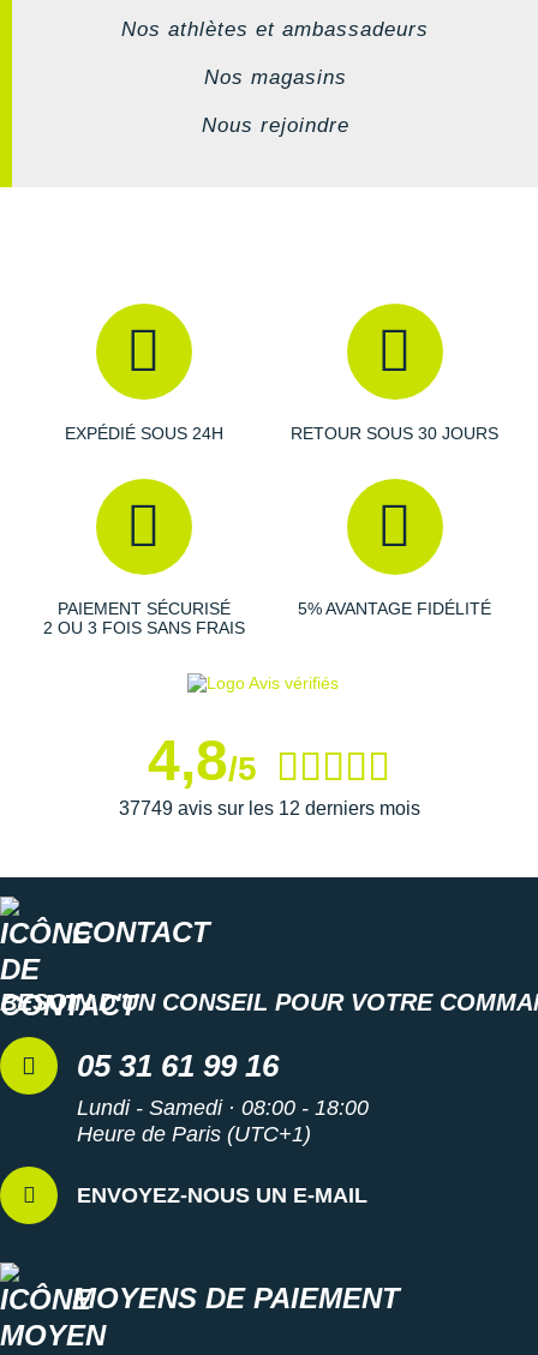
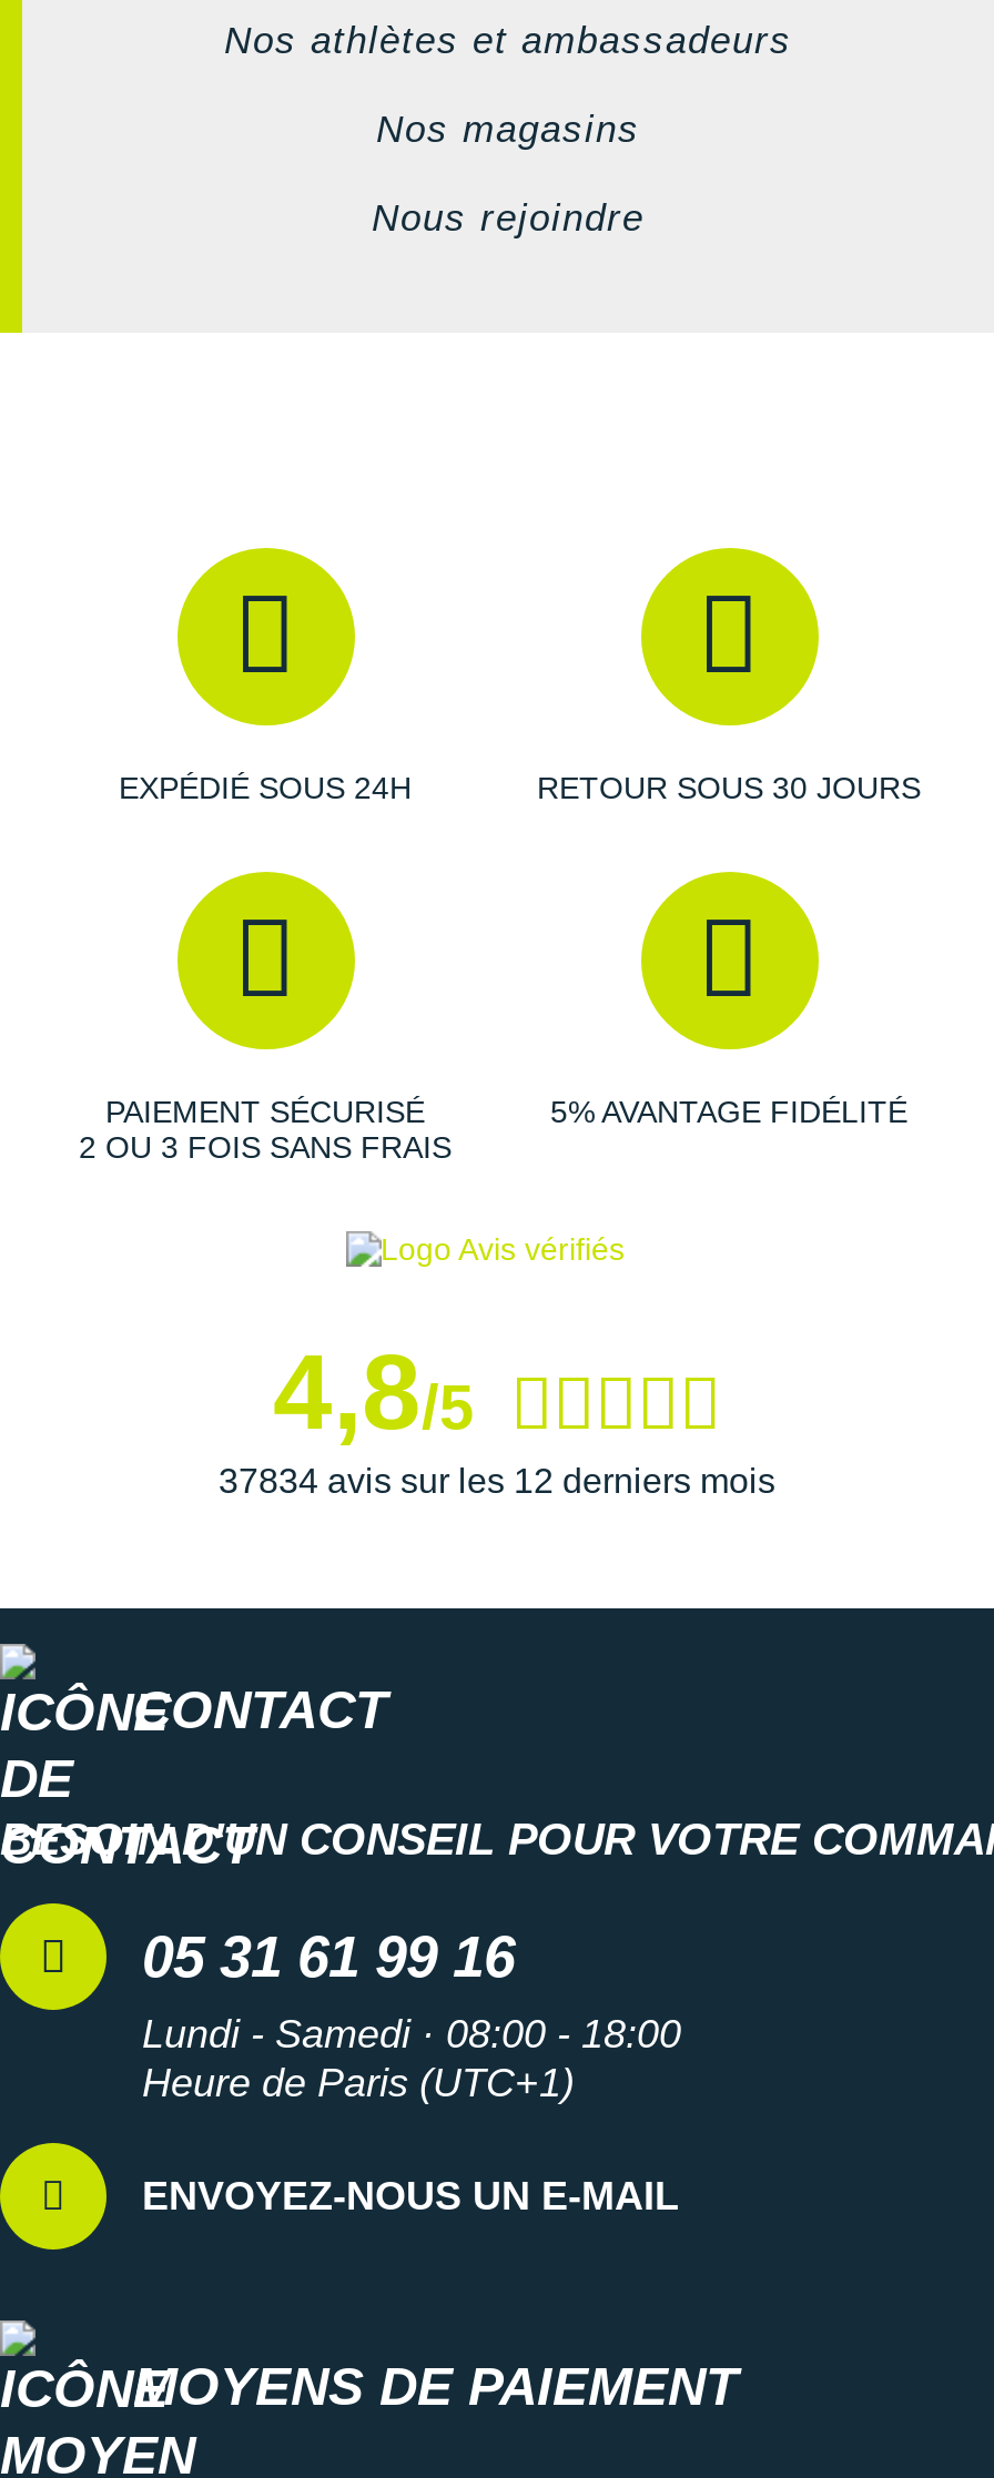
[118,798,420,819] 37749 avis sur les 12 derniers mois -> [219,1462,775,1500] 37834 avis sur les 12 derniers mois

